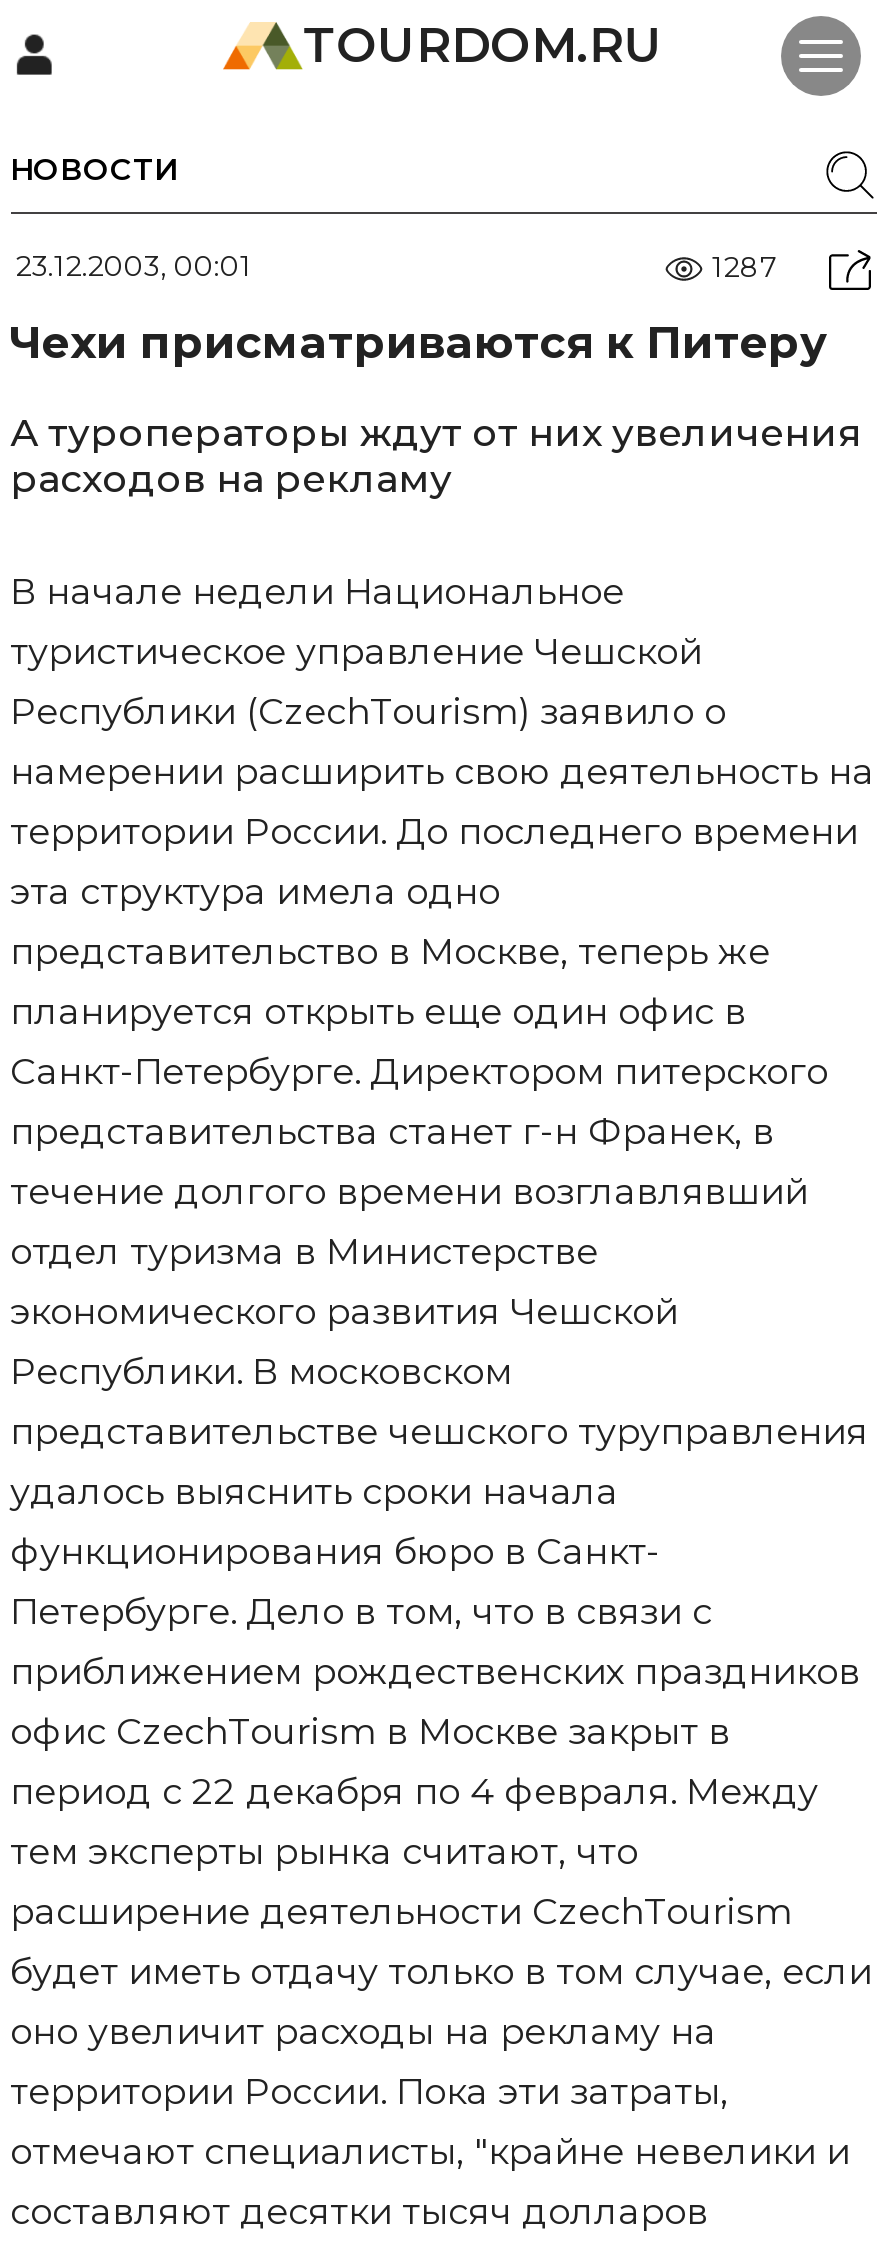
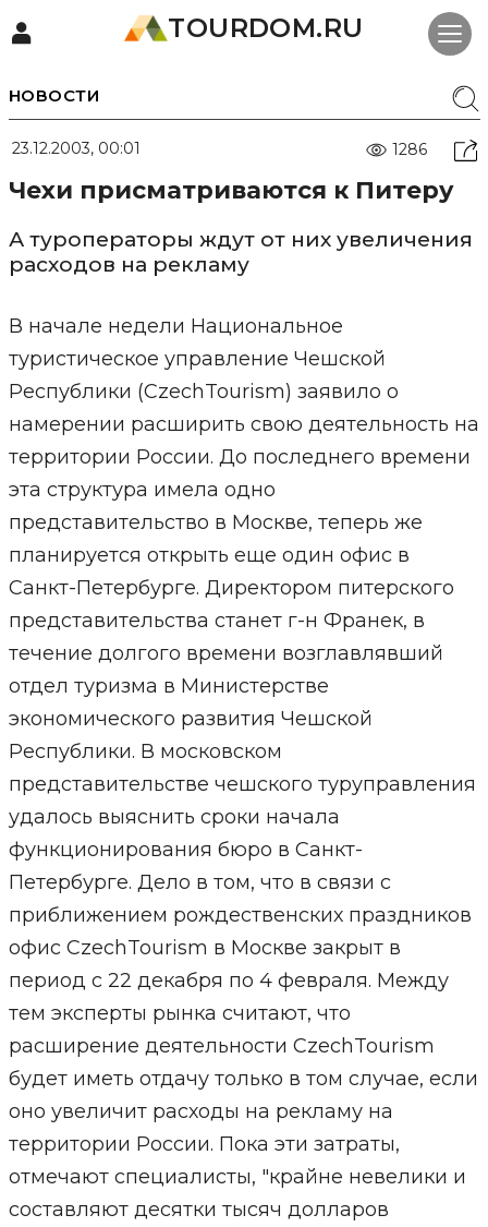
[704,249,778,285] 1287 -> [387,139,426,159] 1286

